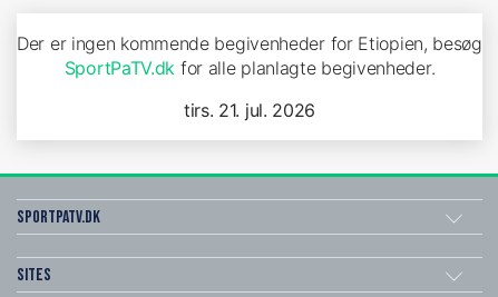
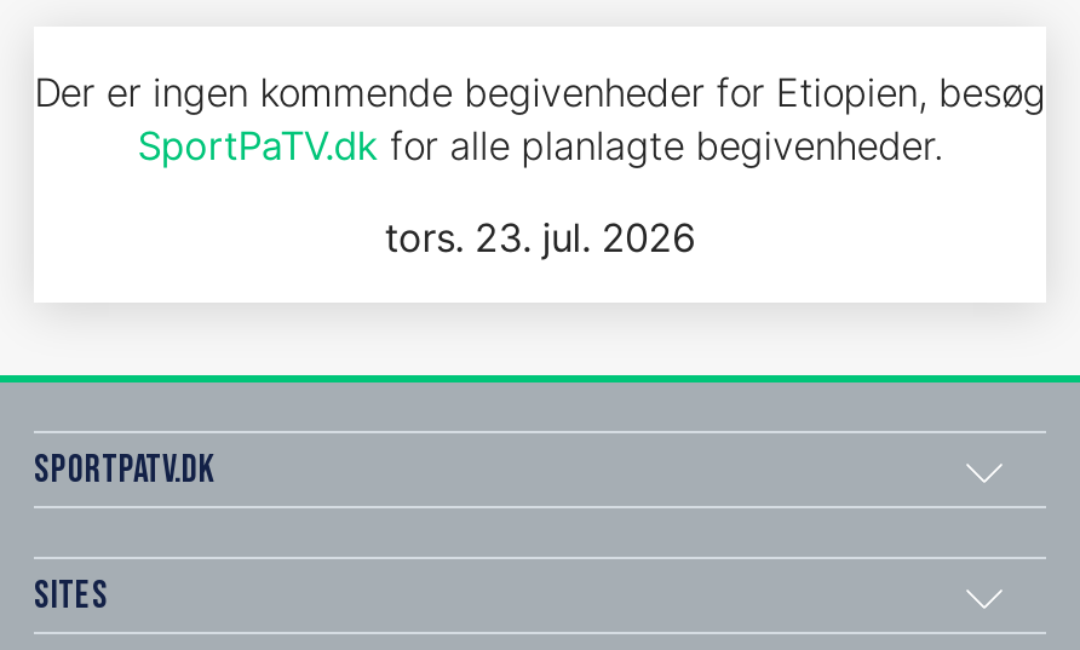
[184,99,316,121] tirs. 21. jul. 2026 -> [385,213,695,261] tors. 23. jul. 2026

